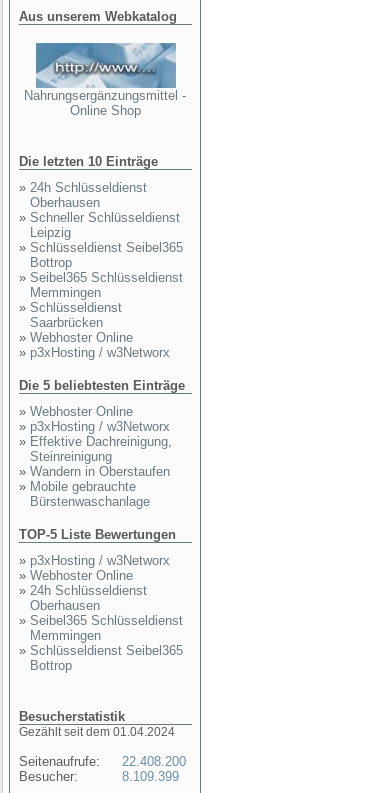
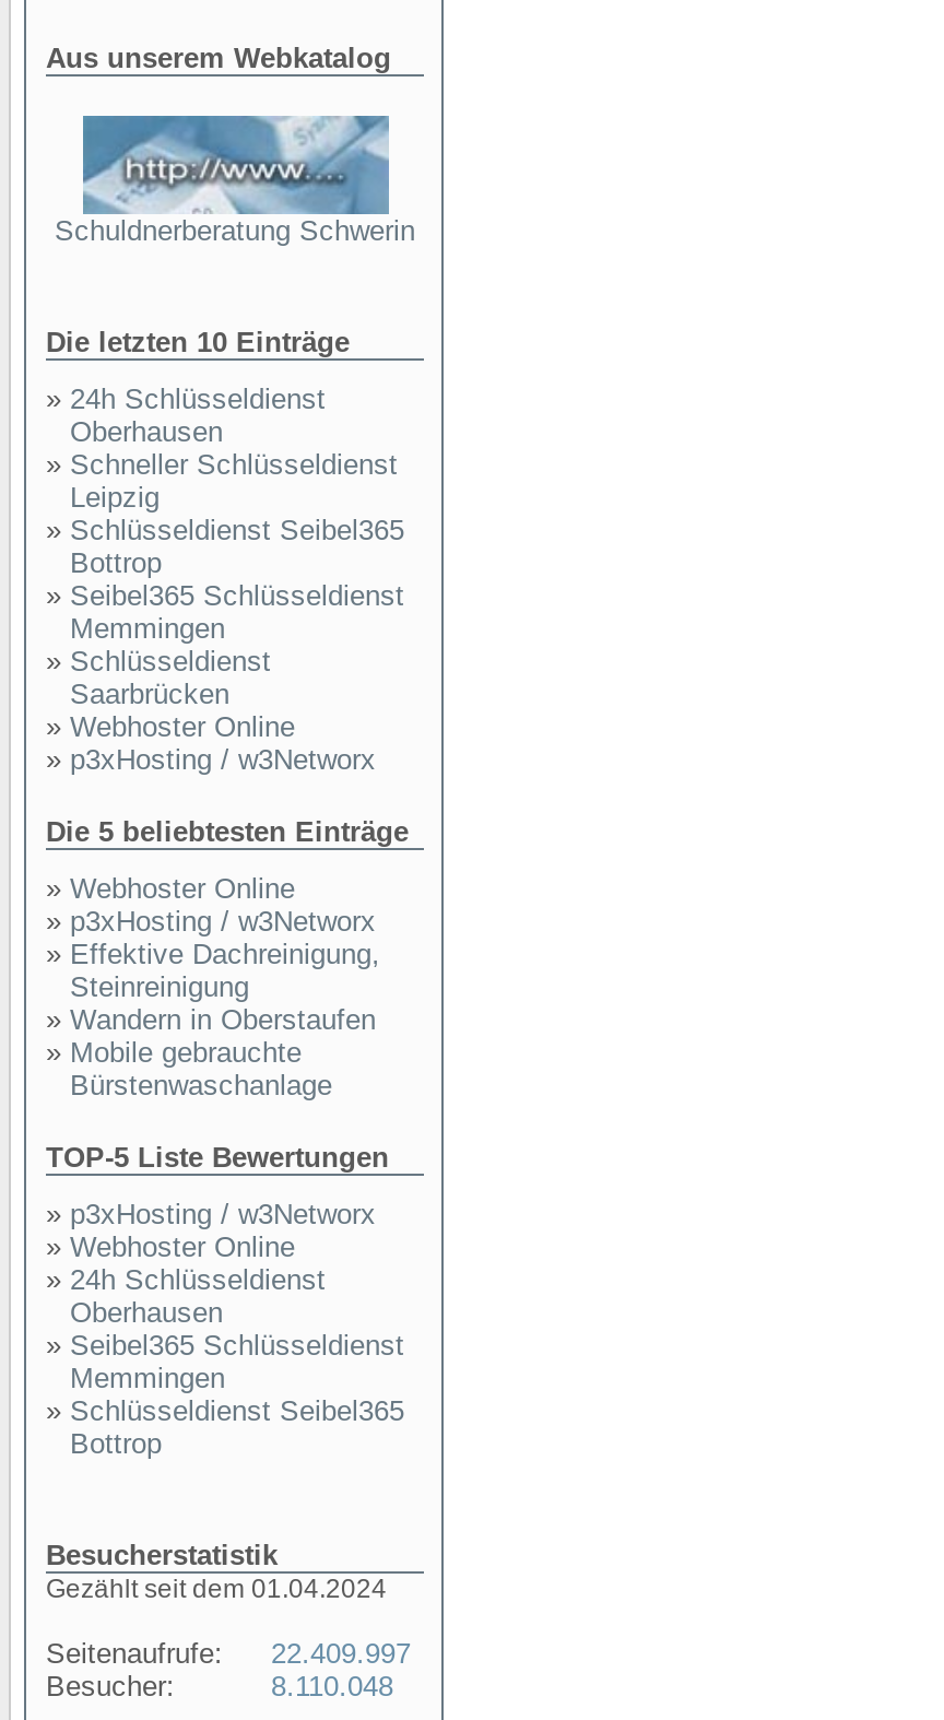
[24,88,186,118] Nahrungsergänzungsmittel - | Online Shop -> [55,213,415,246] Schuldnerberatung Schwerin
[19,754,186,769] Seitenaufrufe: 22.408.200 -> [46,1637,411,1670] Seitenaufrufe: 22.409.997
[122,769,179,784] 8.109.399 -> [271,1670,393,1703] 8.110.048

